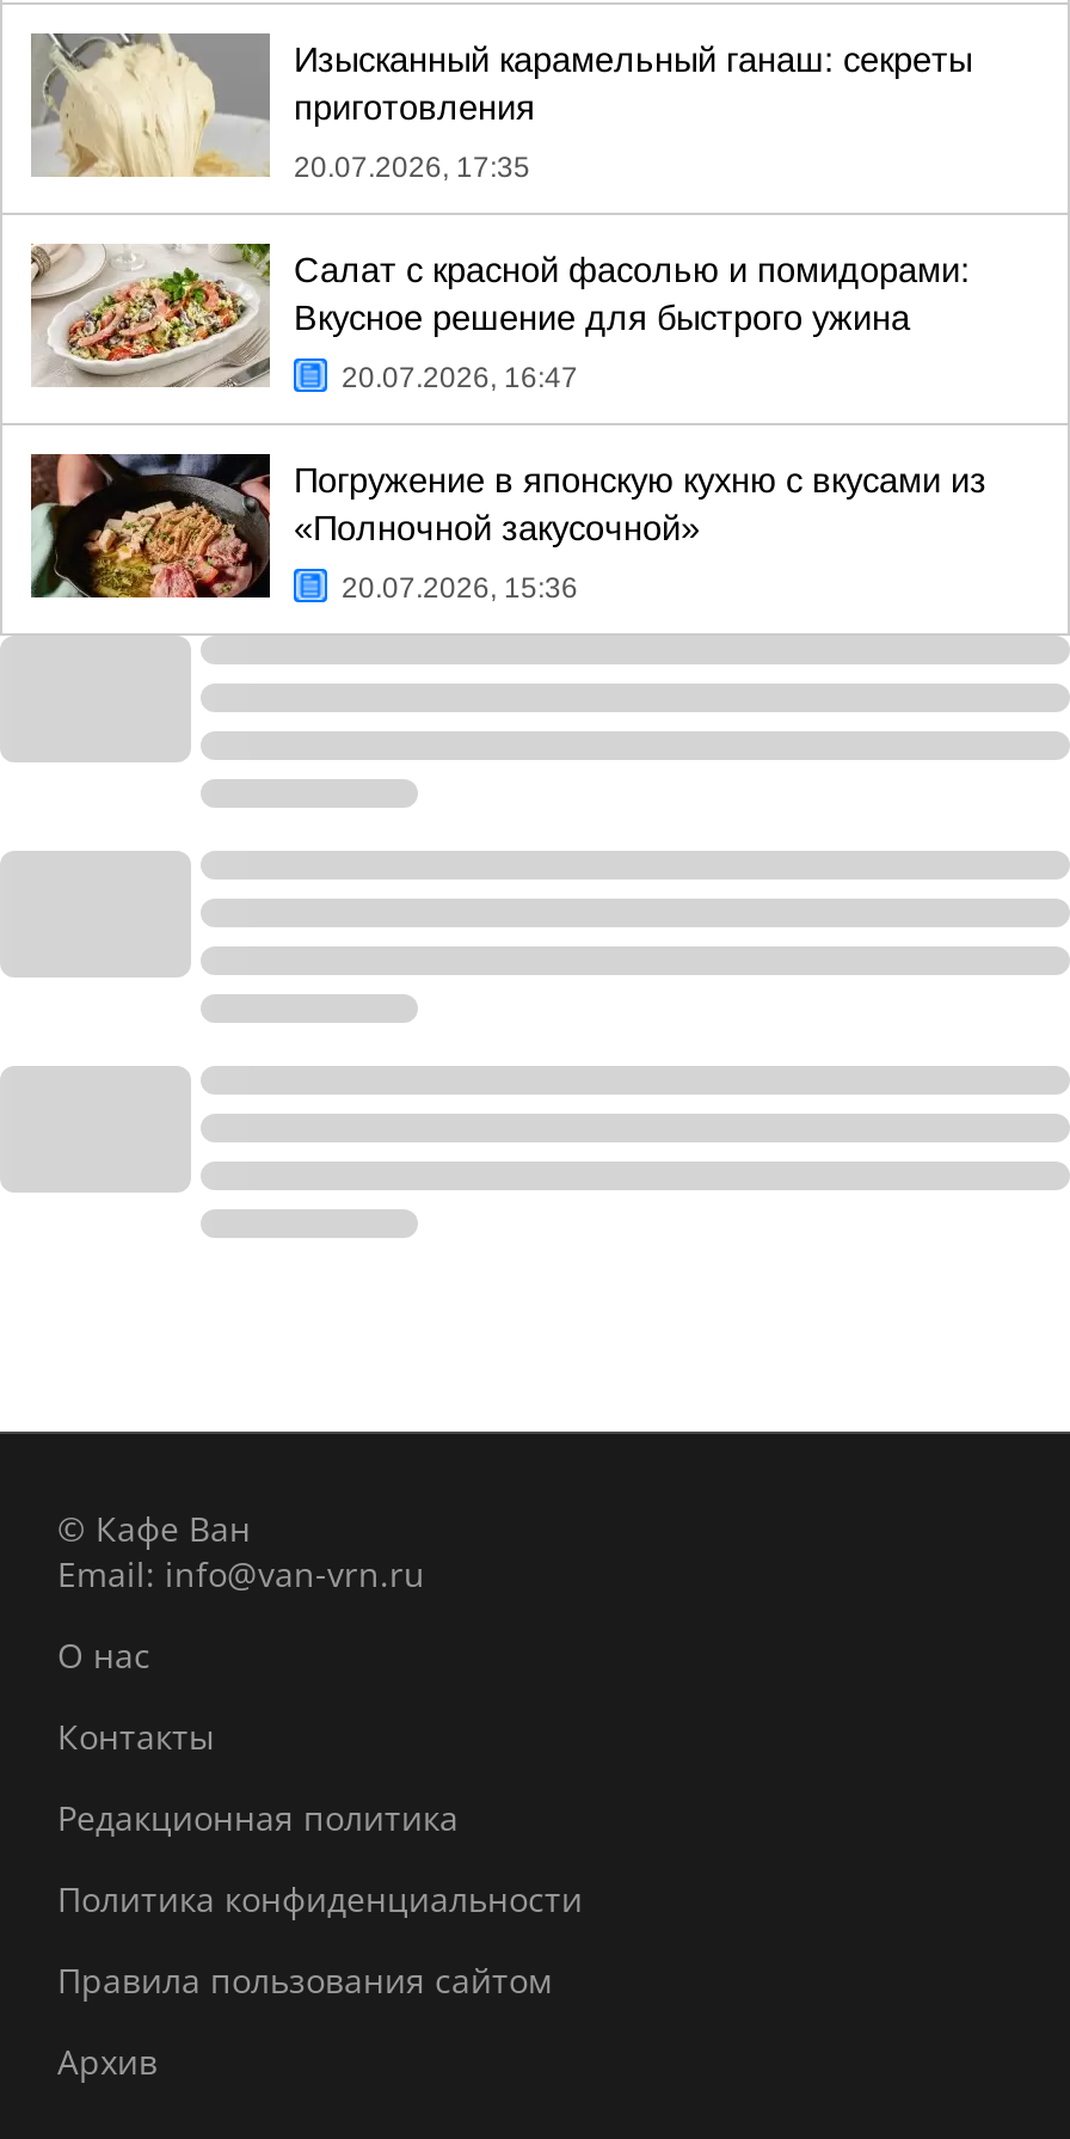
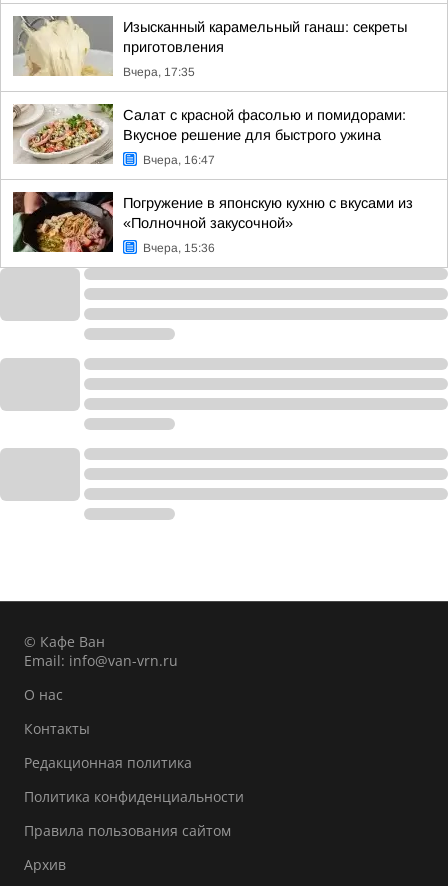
[294,151,530,184] 20.07.2026, 17:35 -> [123,65,195,79] Вчера, 17:35
[342,361,578,394] 20.07.2026, 16:47 -> [143,153,215,167] Вчера, 16:47
[342,571,578,605] 20.07.2026, 15:36 -> [143,241,215,255] Вчера, 15:36

